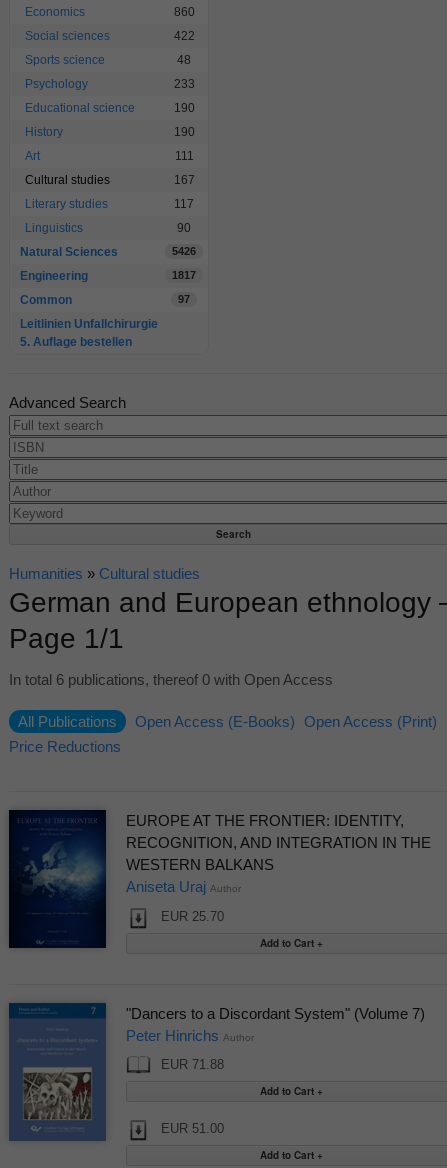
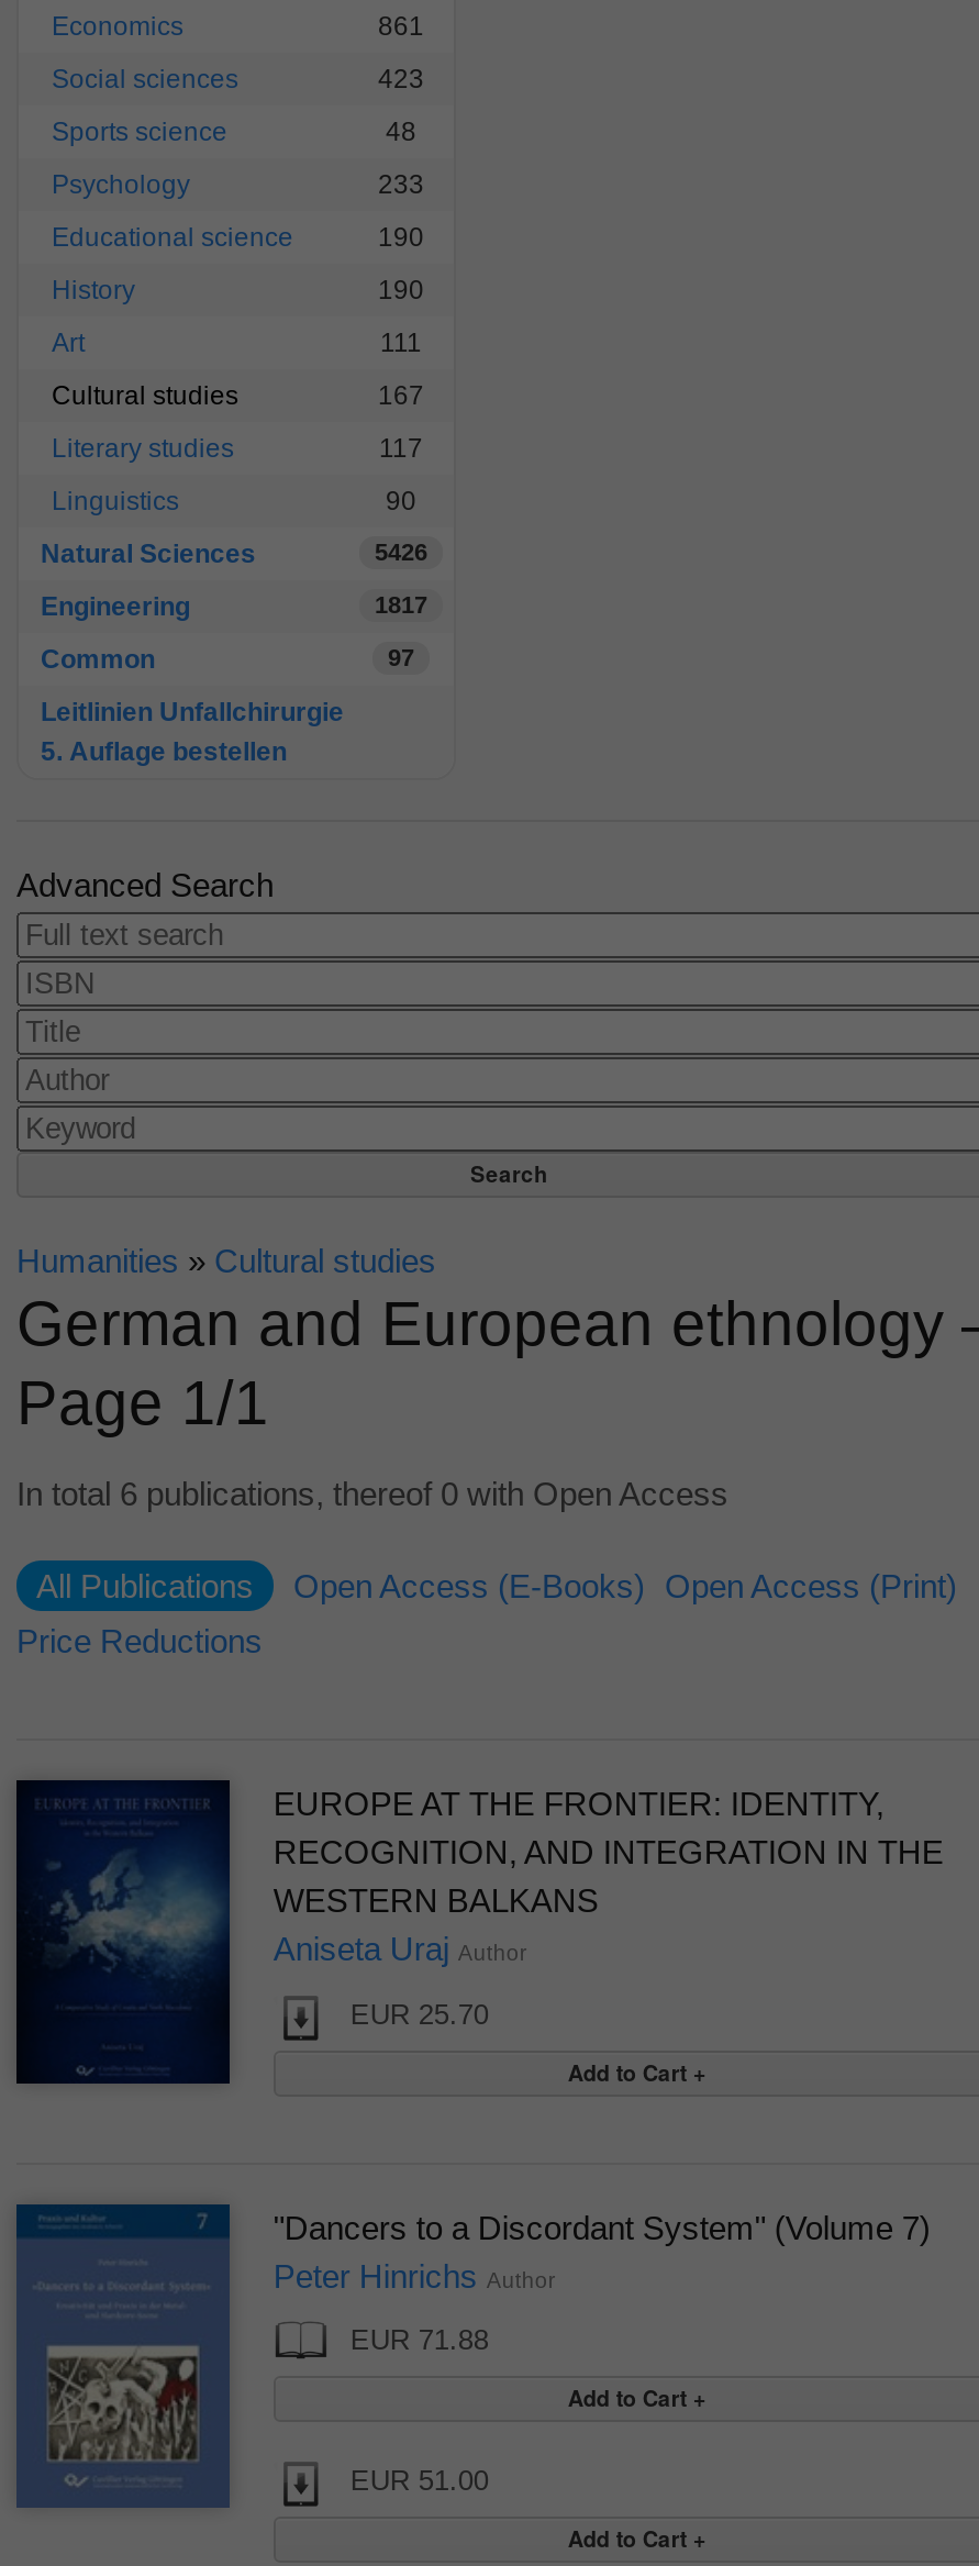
[173,5,194,19] 860 -> [378,12,424,42] 861
[173,29,194,43] 422 -> [378,64,424,95] 423

